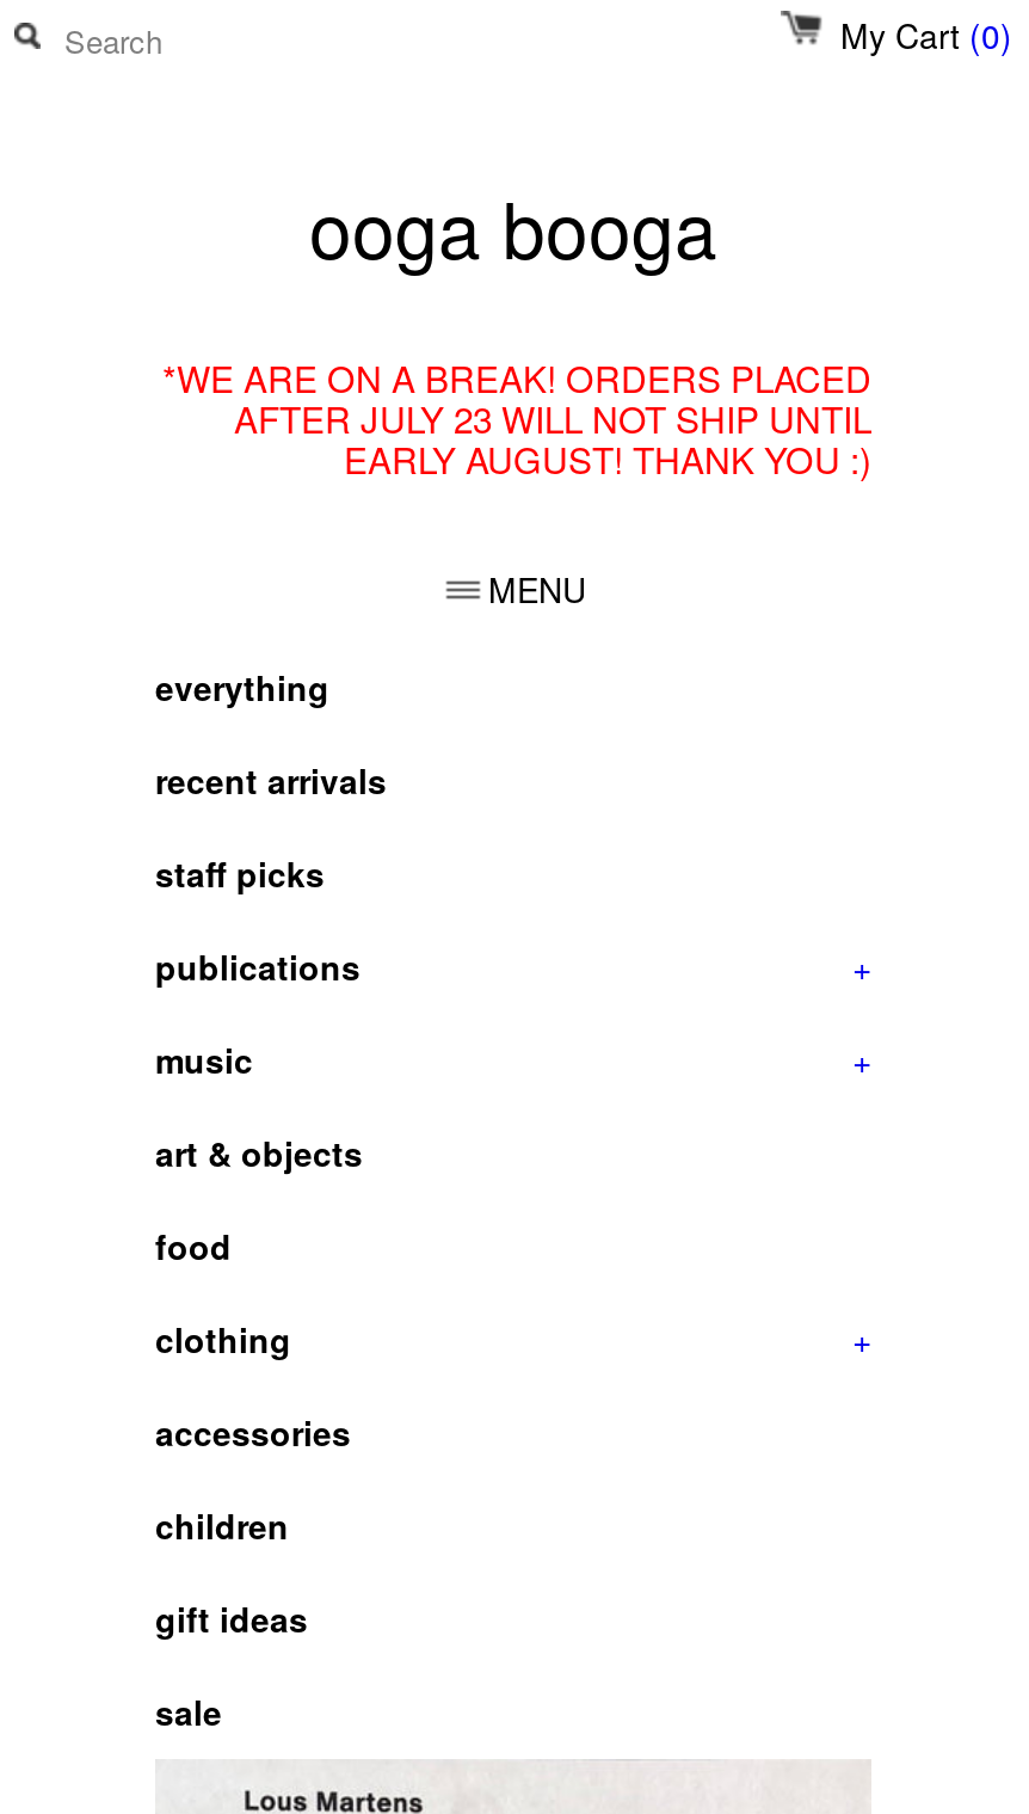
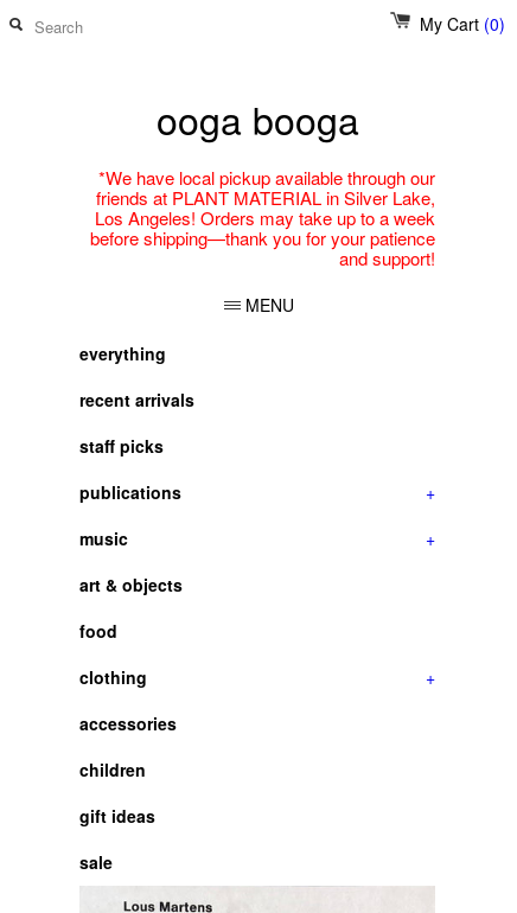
[162,352,871,484] *WE ARE ON A BREAK! ORDERS PLACED | AFTER JULY 23 WILL NOT SHIP UNTIL | EARLY AUGUST! THANK YOU :) -> [90,165,435,270] *We have local pickup available through our | friends at PLANT MATERIAL in Silver Lake, | Los Angeles! Orders may take up to a week | before shipping—thank you for your patience | and support!

